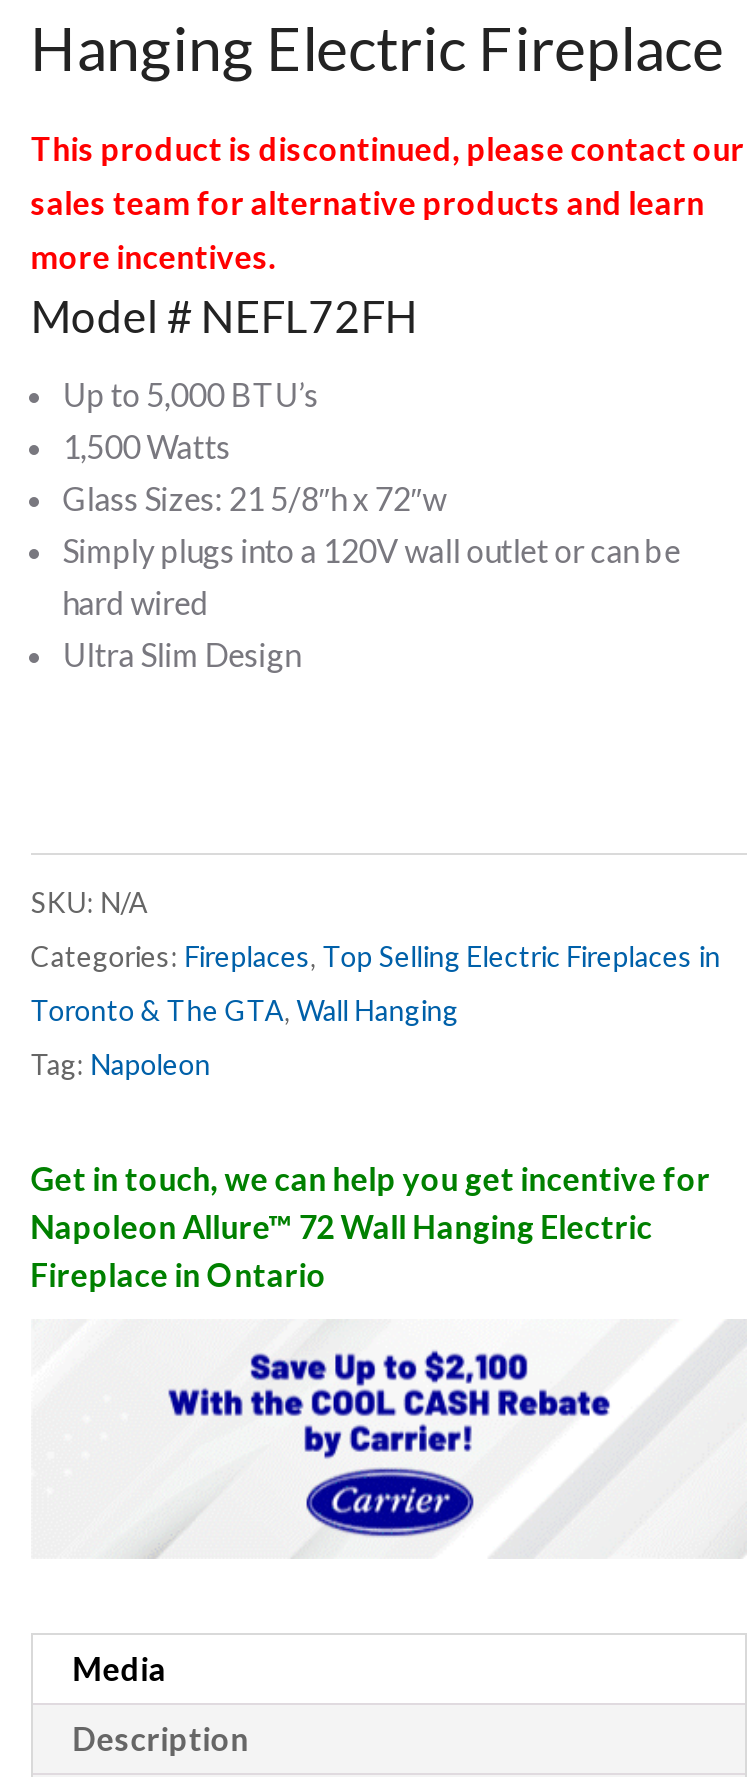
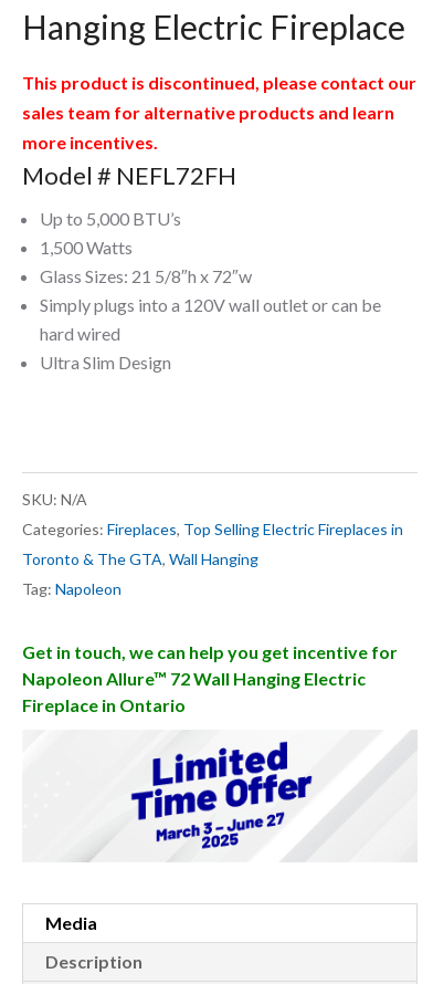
[167,1341,611,1539] [image] -> [98,741,341,850] [image]

